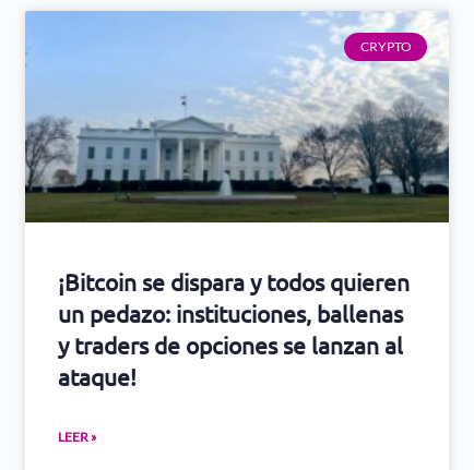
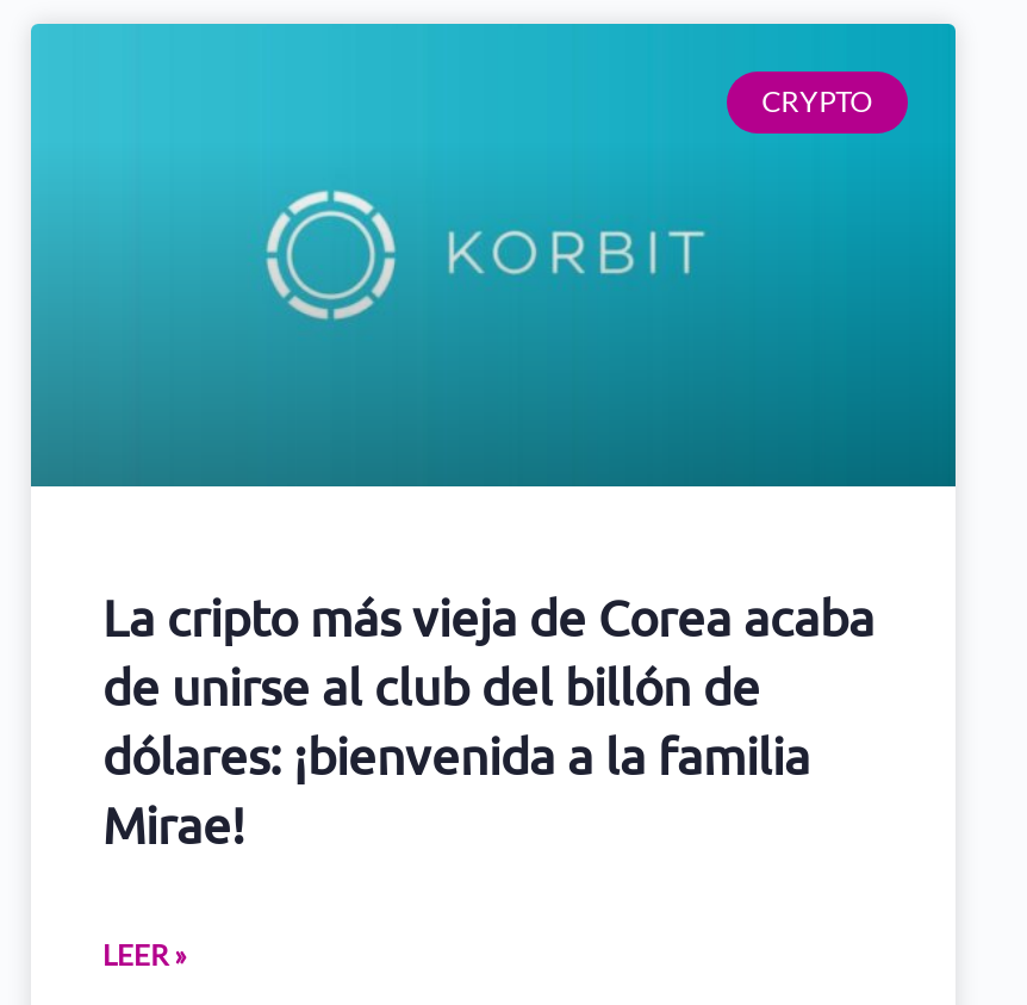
[24,11,450,390] [image] | ¡Bitcoin se dispara y todos quieren | un pedazo: instituciones, ballenas | y traders de opciones se lanzan al | ataque! -> [29,21,958,854] [image] | La cripto más vieja de Corea acaba | de unirse al club del billón de | dólares: ¡bienvenida a la familia | Mirae!

